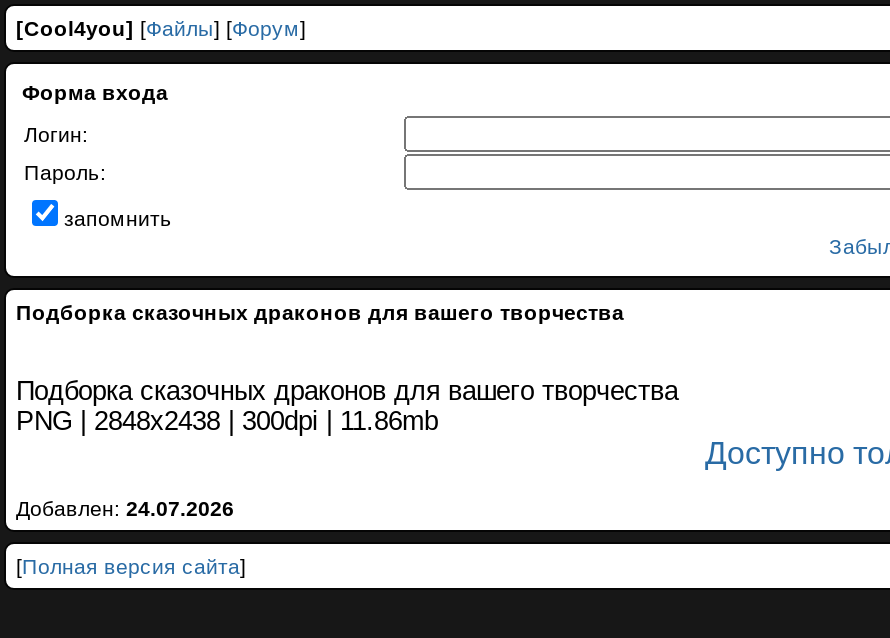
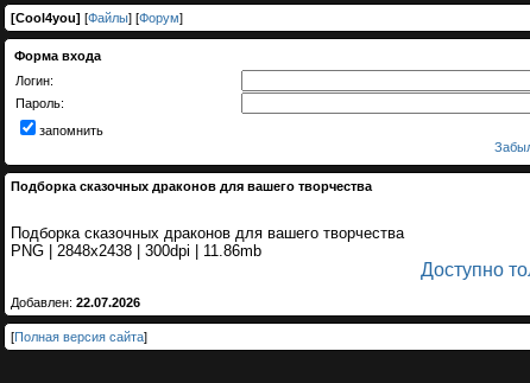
[16,496,234,520] Добавлен: 24.07.2026 -> [11,295,140,309] Добавлен: 22.07.2026

